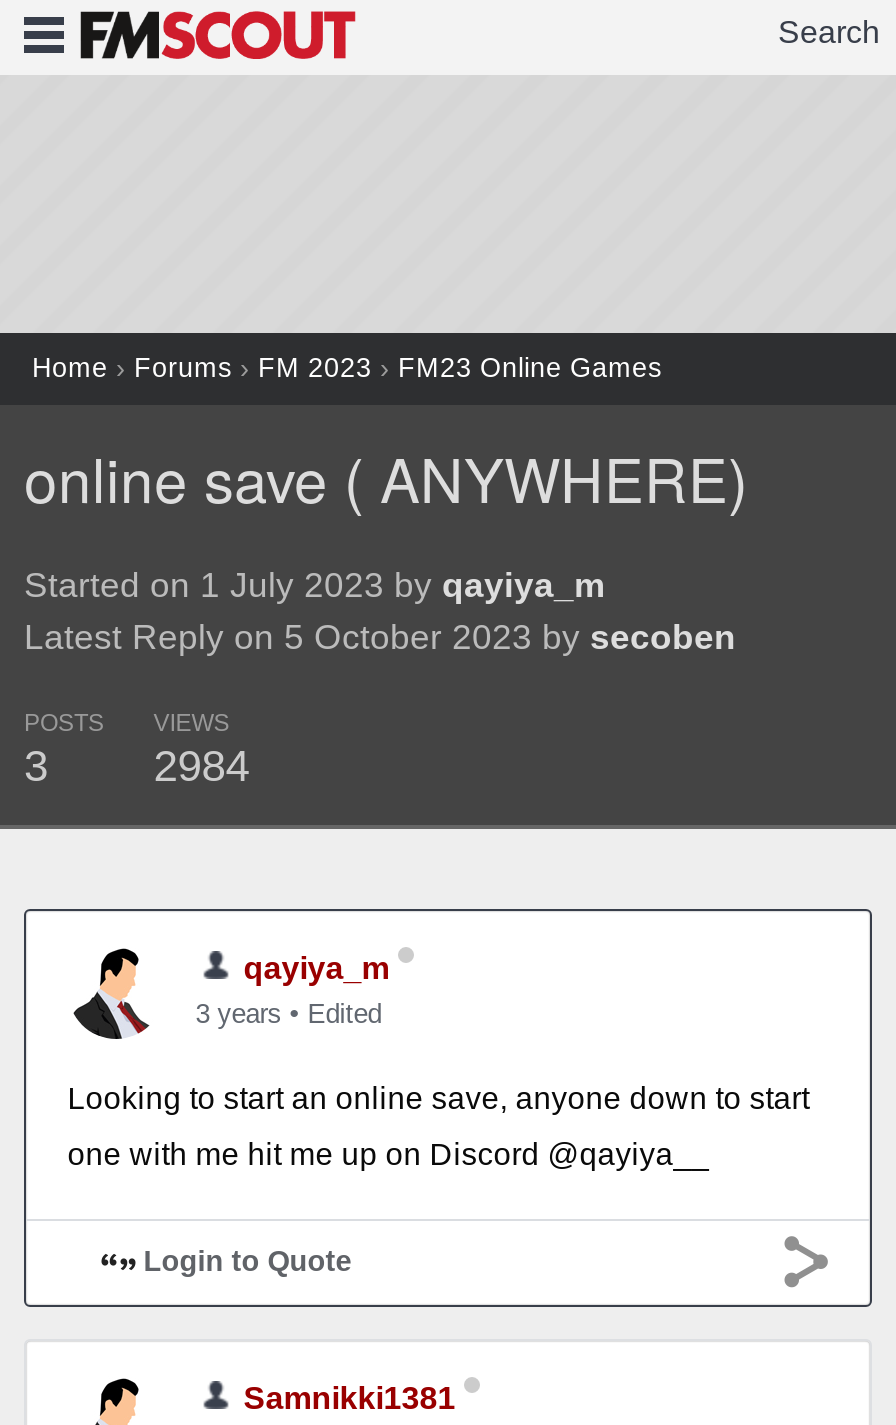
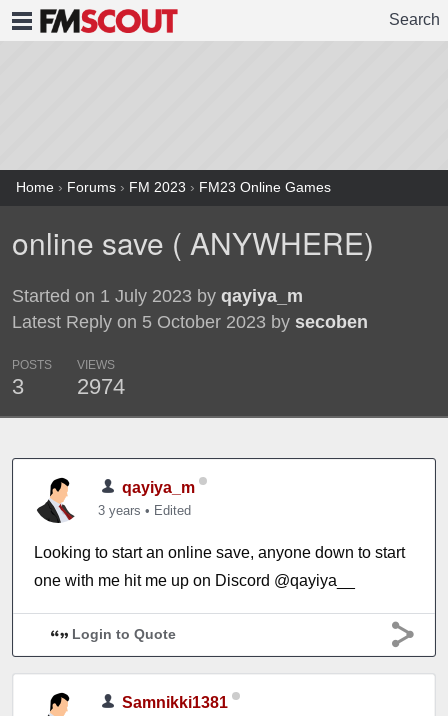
[154,741,250,791] 2984 -> [77,374,125,399] 2974

